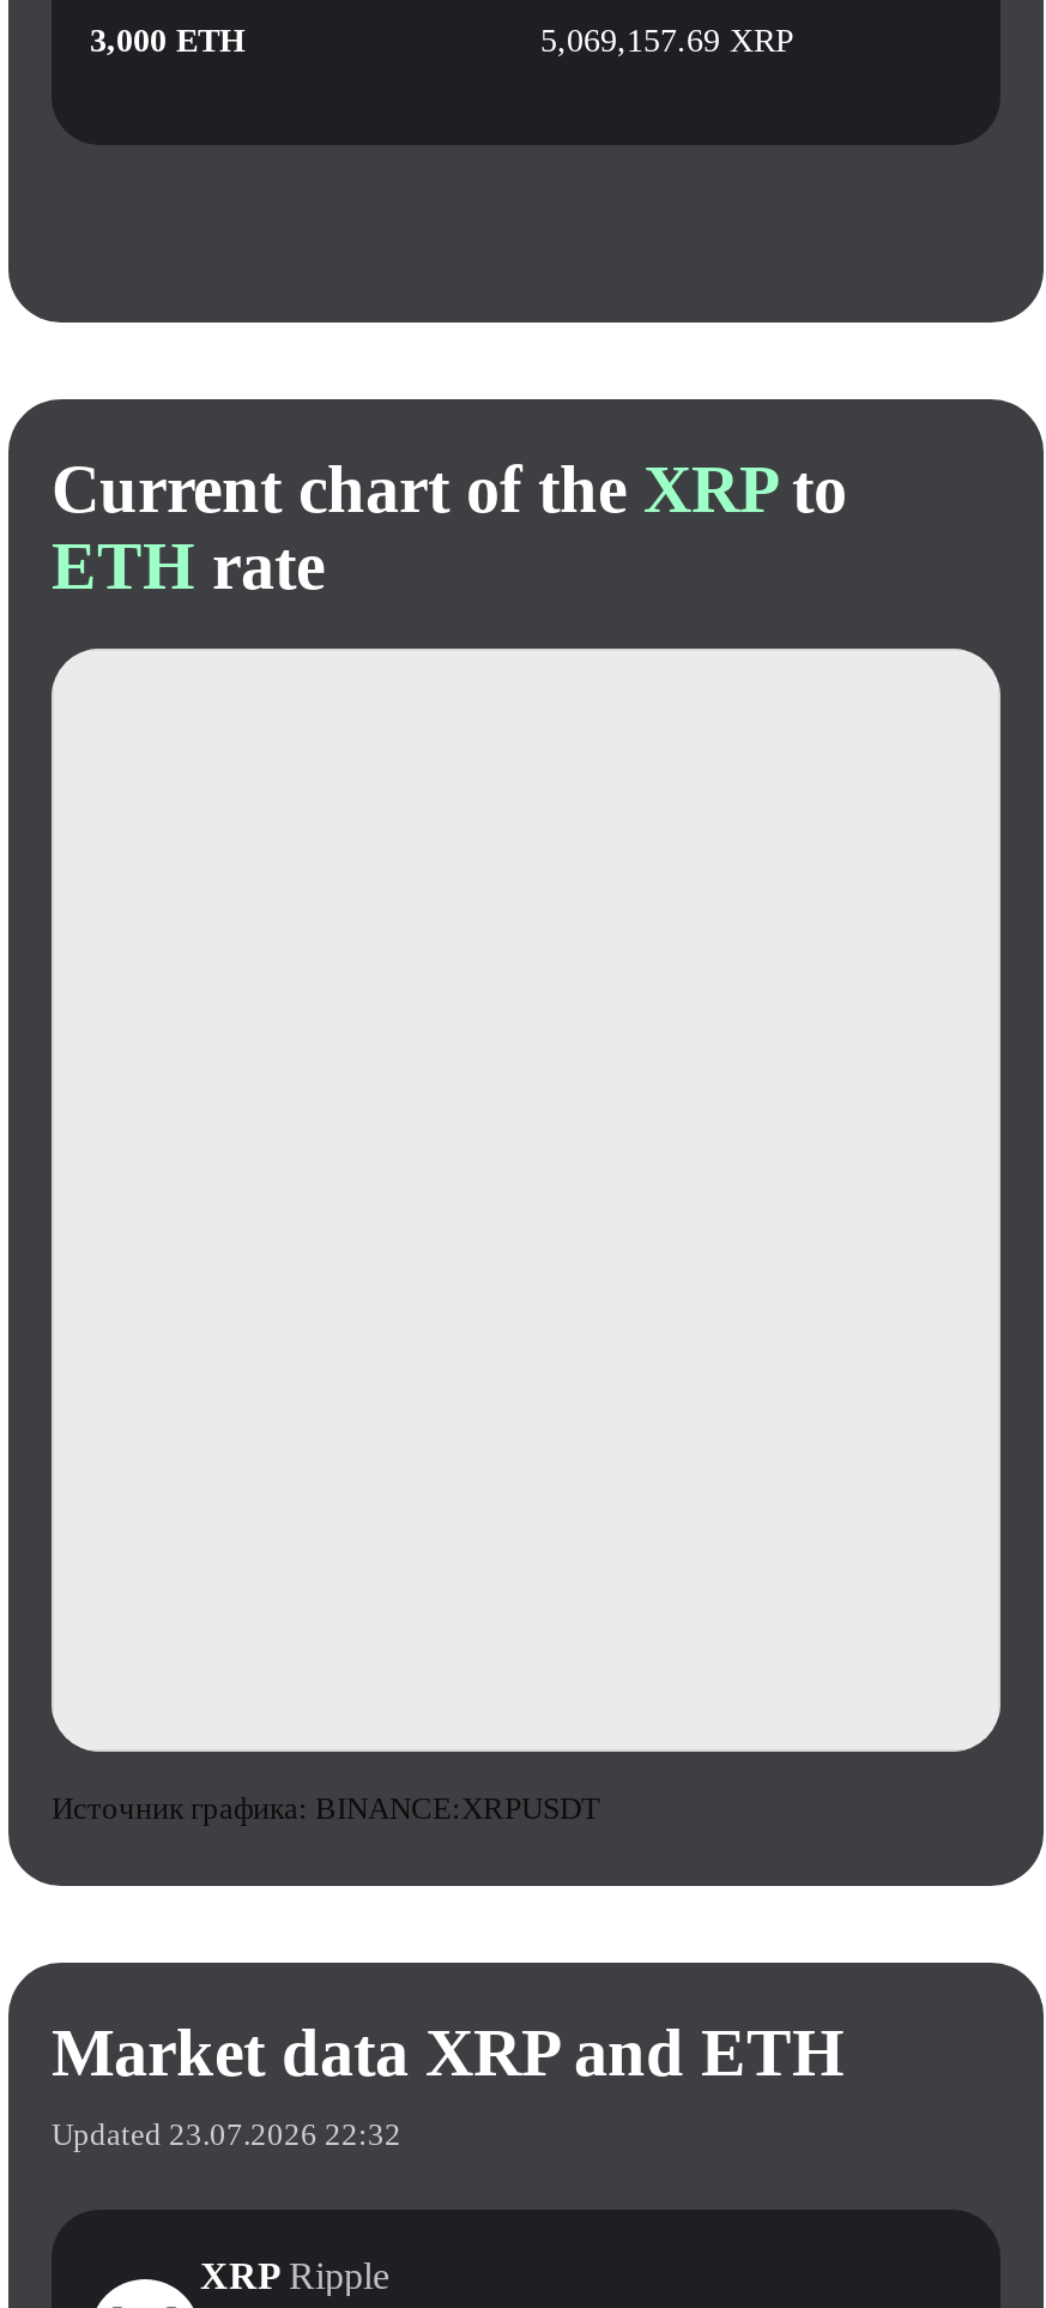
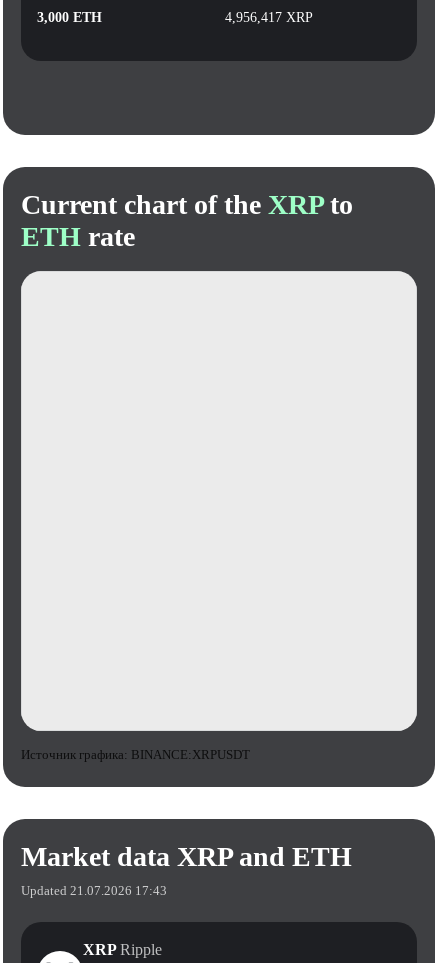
[540,22,794,58] 5,069,157.69 XRP -> [225,10,313,25] 4,956,417 XRP
[52,2115,401,2151] Updated 23.07.2026 22:32 -> [21,883,167,898] Updated 21.07.2026 17:43

